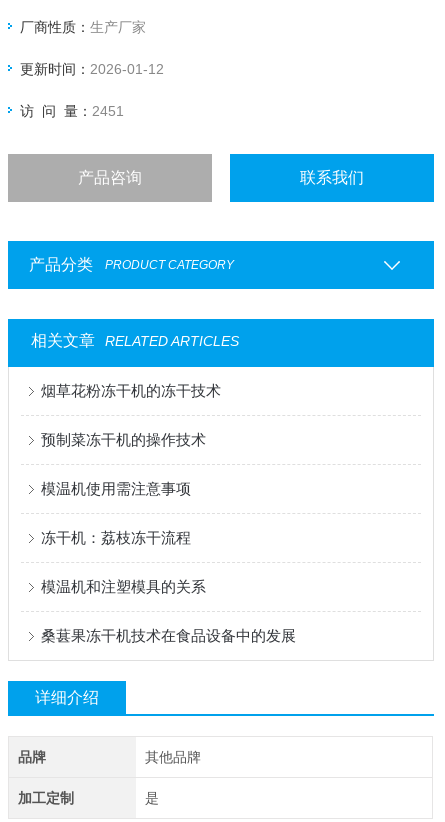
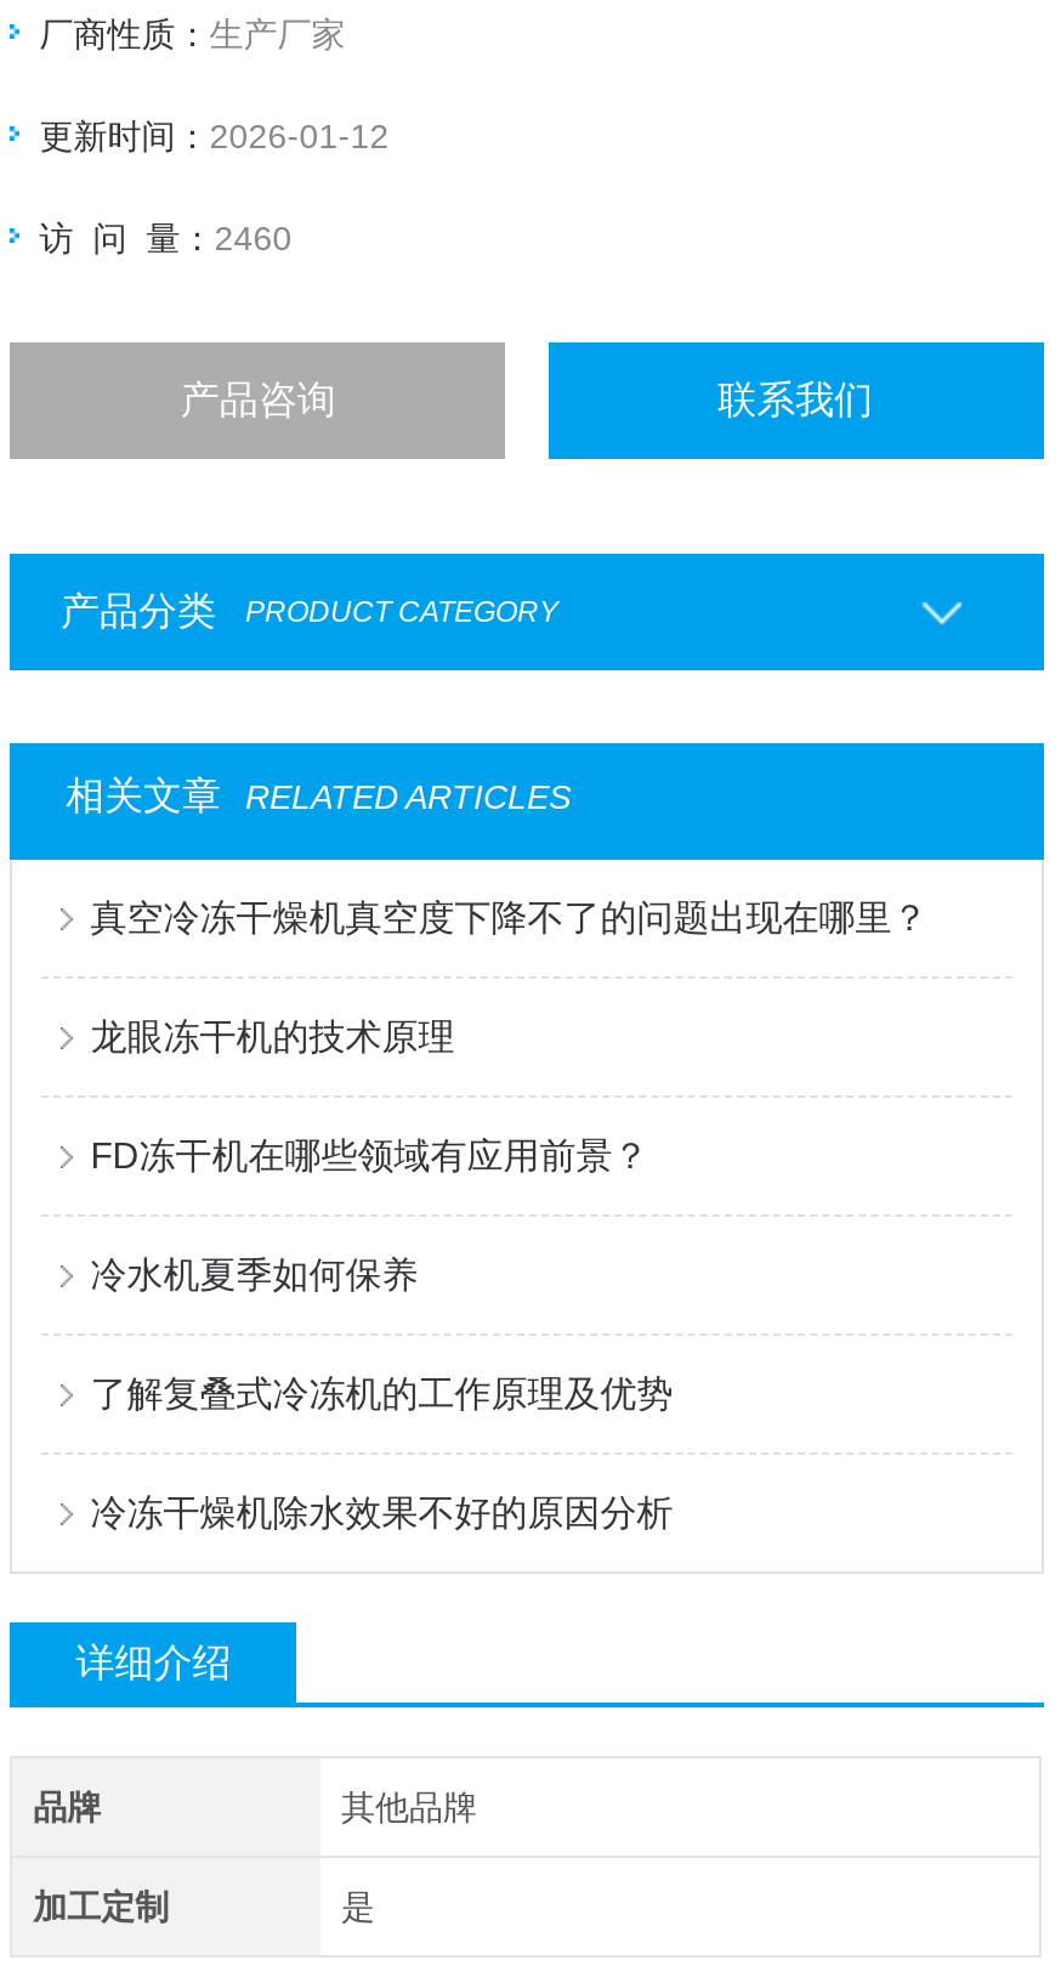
[20,103,124,119] 访 问 量：2451 -> [39,219,292,258] 访 问 量：2460
[41,382,221,399] 烟草花粉冻干机的冻干技术 -> [90,896,928,938] 真空冷冻干燥机真空度下降不了的问题出现在哪里？
[41,431,206,448] 预制菜冻干机的操作技术 -> [90,1015,455,1057] 龙眼冻干机的技术原理
[41,480,191,497] 模温机使用需注意事项 -> [90,1134,649,1176] FD冻干机在哪些领域有应用前景？
[41,529,191,546] 冻干机：荔枝冻干流程 -> [90,1253,418,1295] 冷水机夏季如何保养
[41,578,206,595] 模温机和注塑模具的关系 -> [90,1372,673,1414] 了解复叠式冷冻机的工作原理及优势
[41,627,296,644] 桑葚果冻干机技术在食品设备中的发展 -> [90,1491,673,1533] 冷冻干燥机除水效果不好的原因分析

